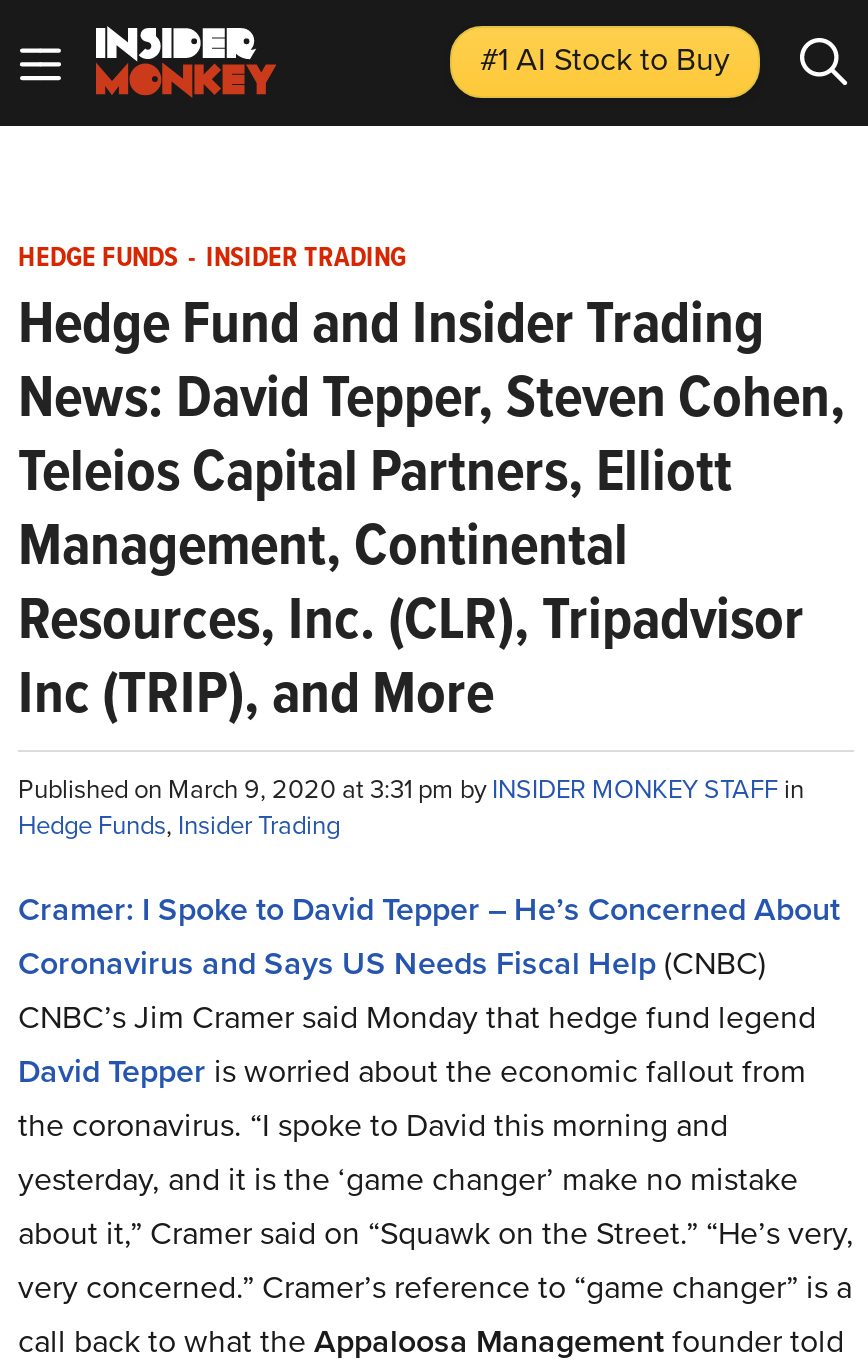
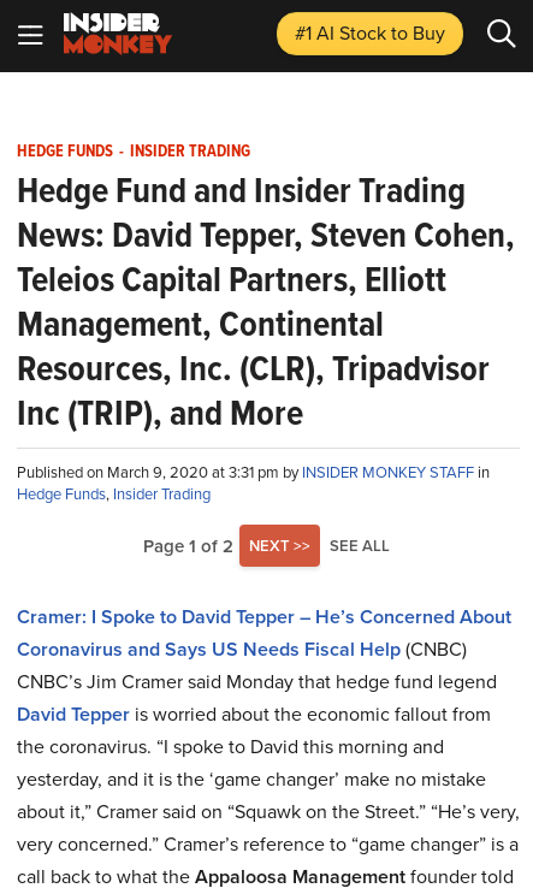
none -> [143,533,390,558] Page 1 of 2 | NEXT >> | SEE ALL

